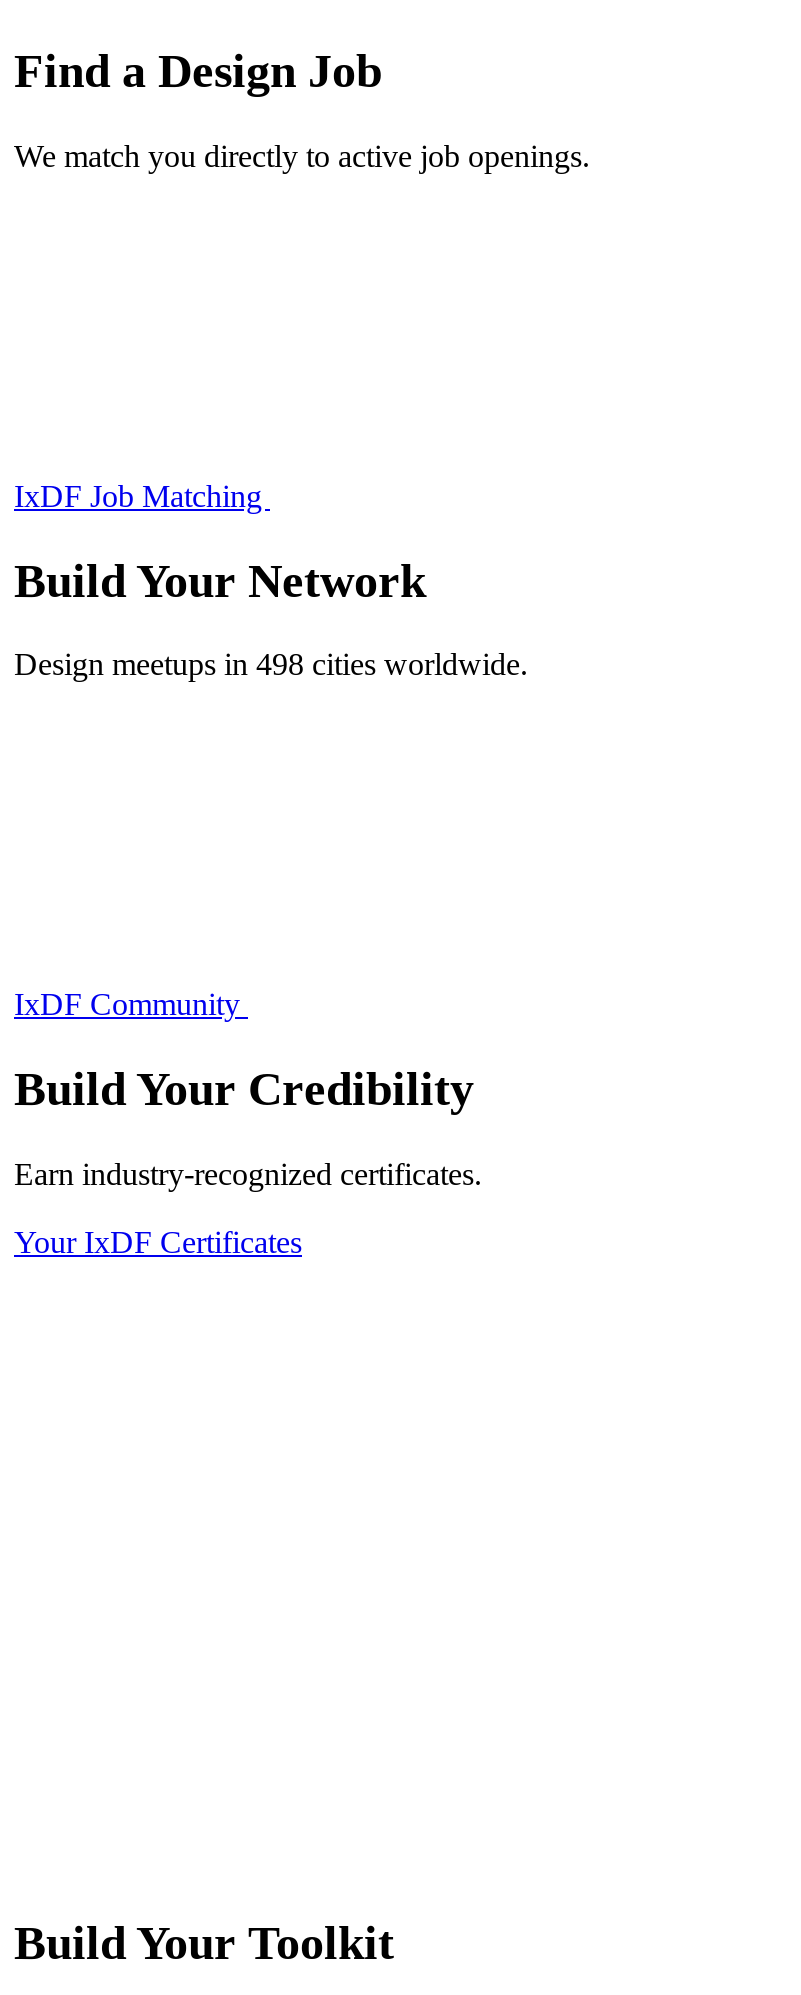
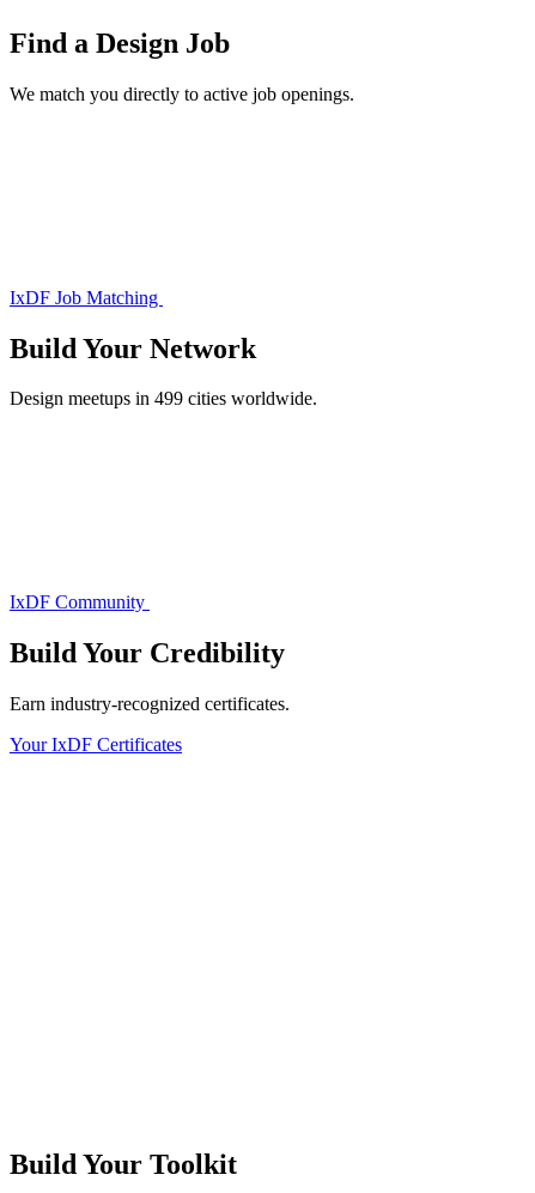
[14,648,528,682] Design meetups in 498 cities worldwide. -> [10,389,317,409] Design meetups in 499 cities worldwide.

